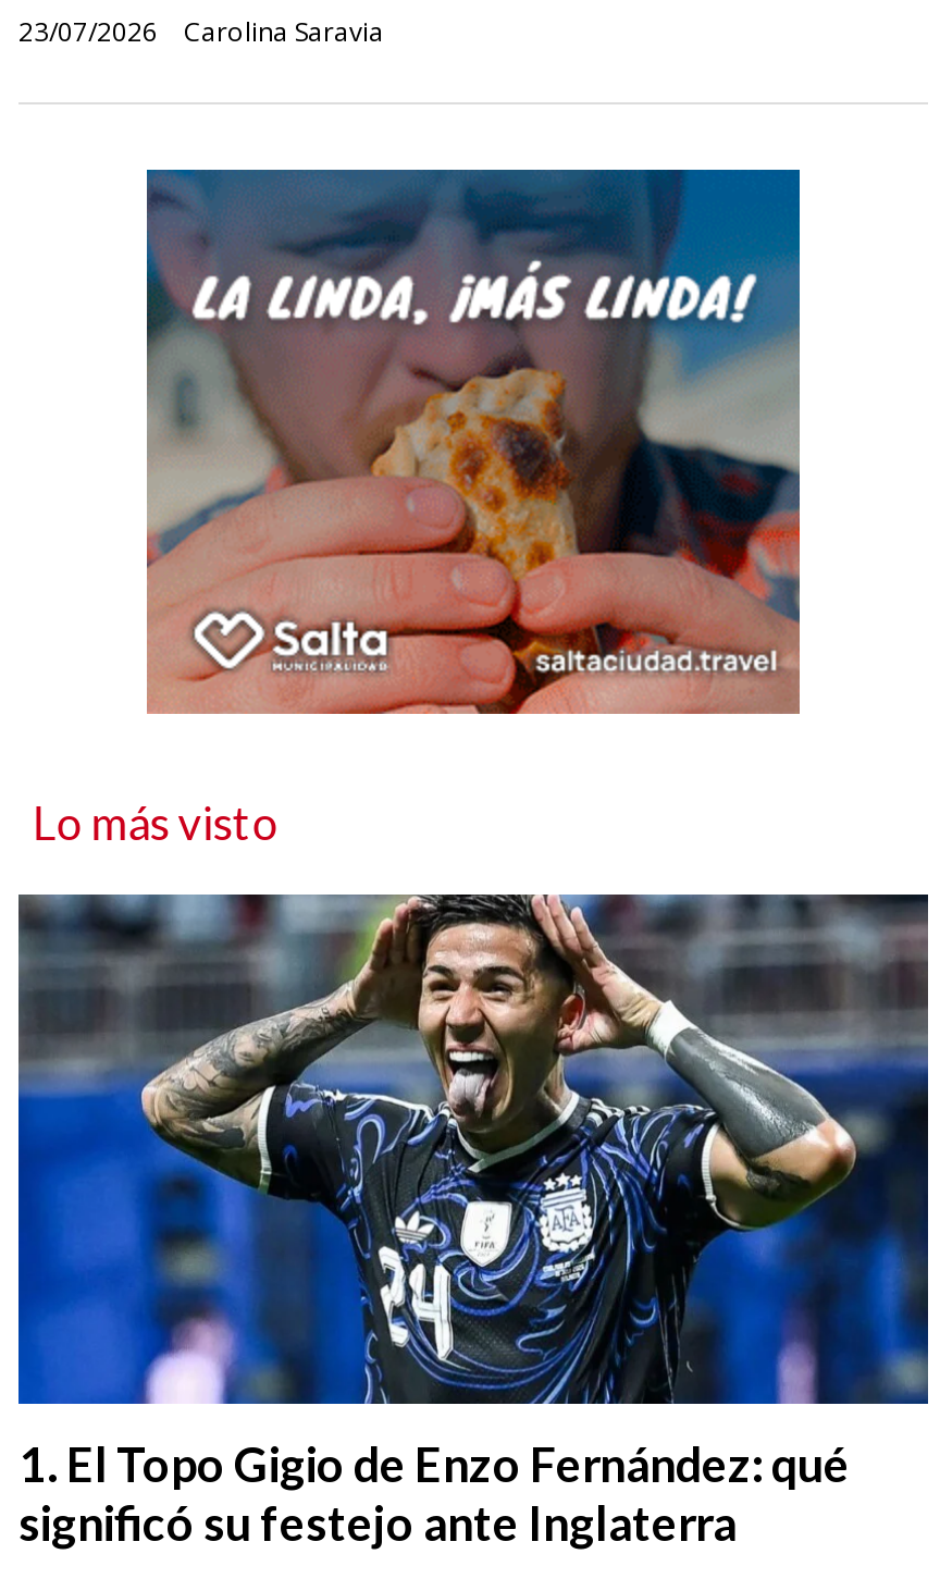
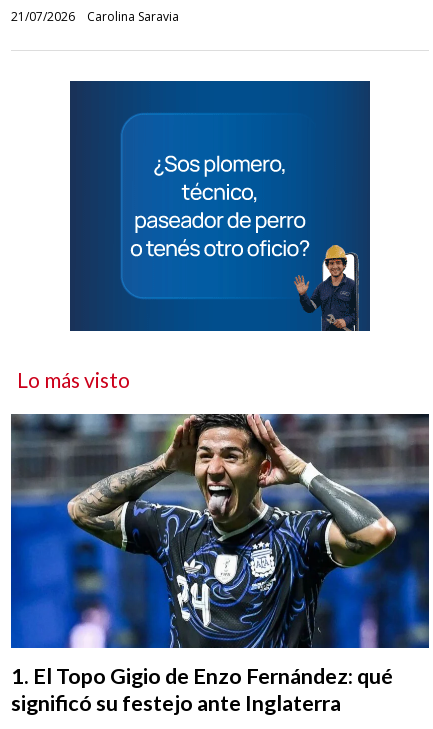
[18,12,384,49] 23/07/2026 Carolina Saravia -> [11,8,179,25] 21/07/2026 Carolina Saravia
[145,166,802,717] [image] -> [69,80,371,332] [image]

